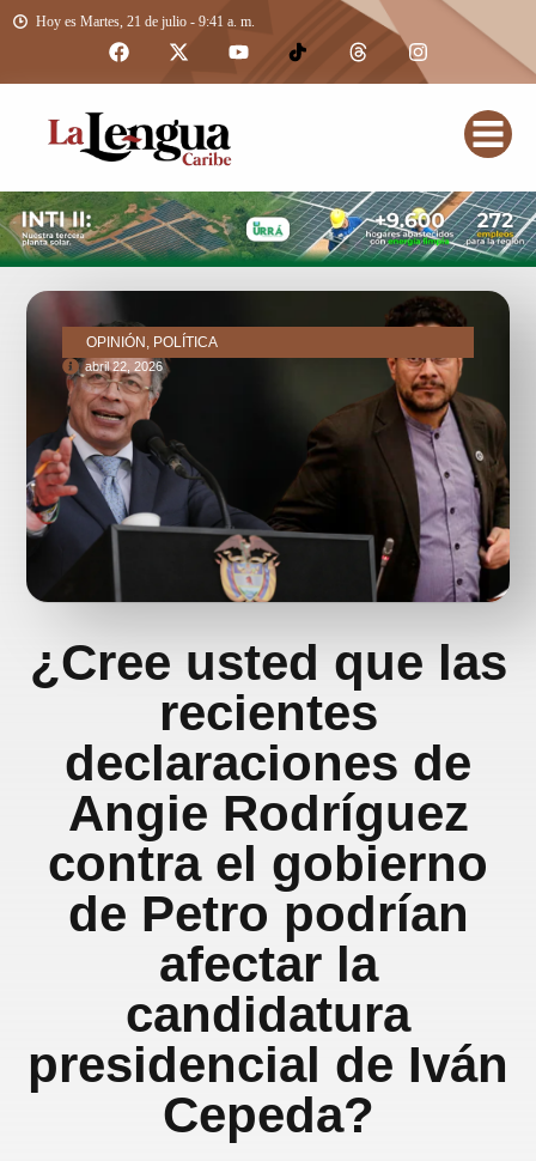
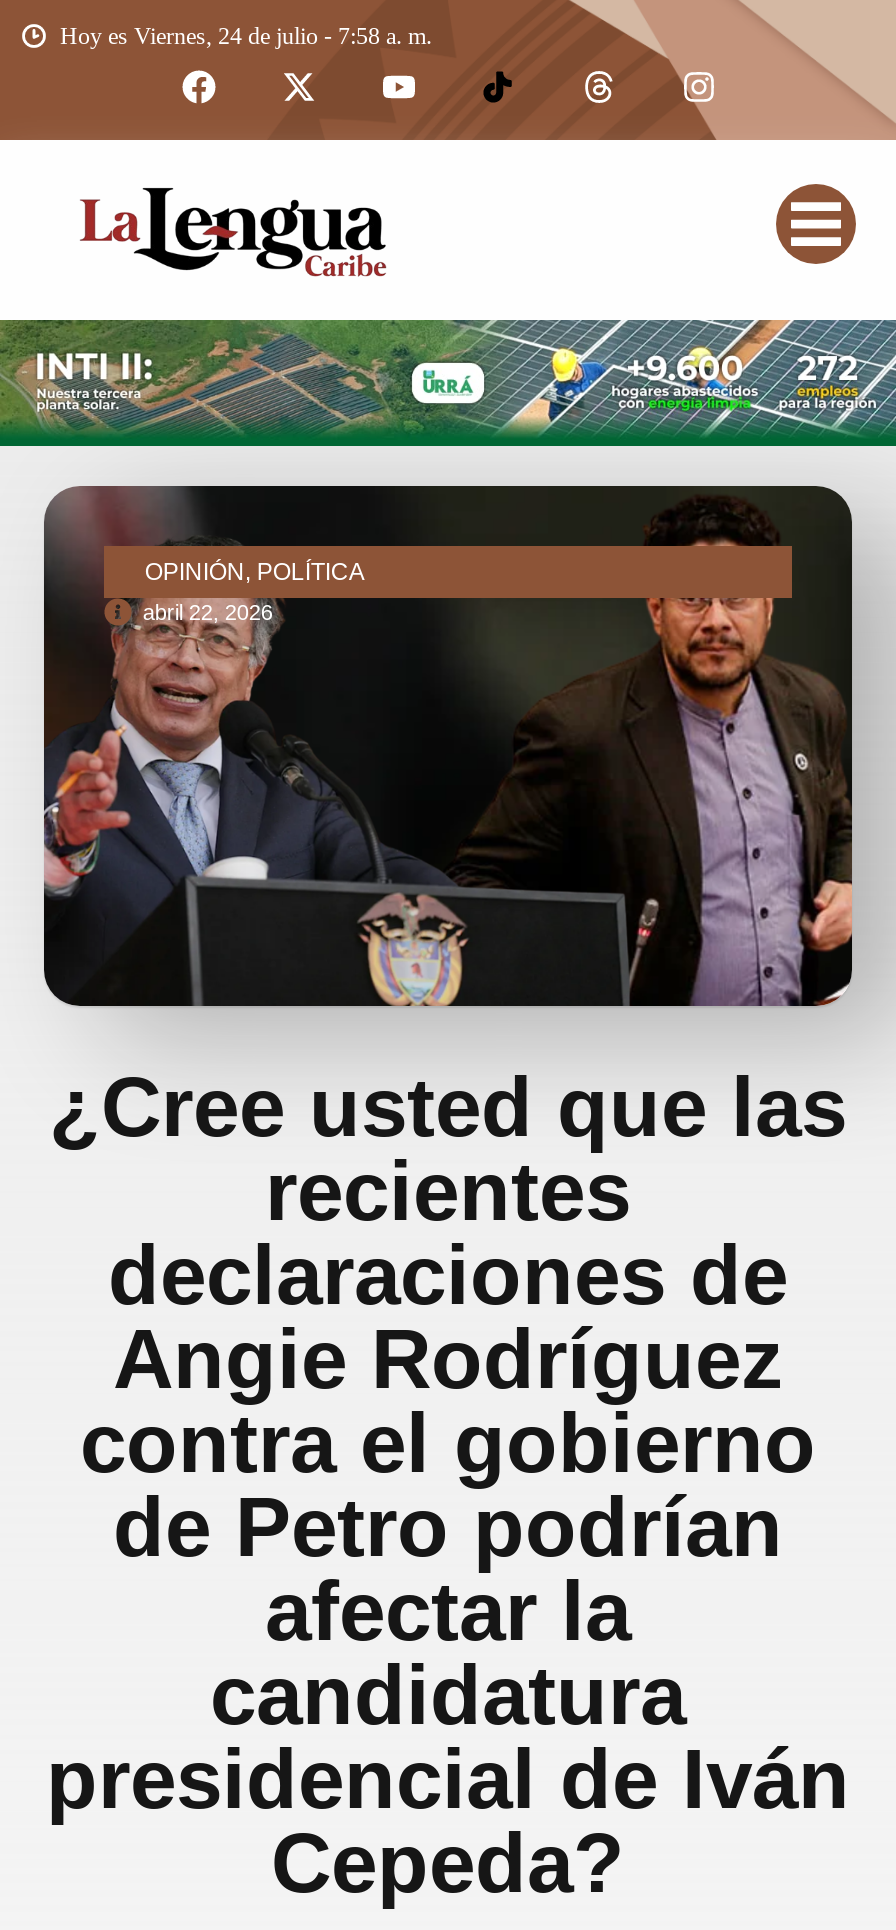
[36,13,255,30] Hoy es Martes, 21 de julio - 9:41 a. m. -> [60,22,432,50] Hoy es Viernes, 24 de julio - 7:58 a. m.

